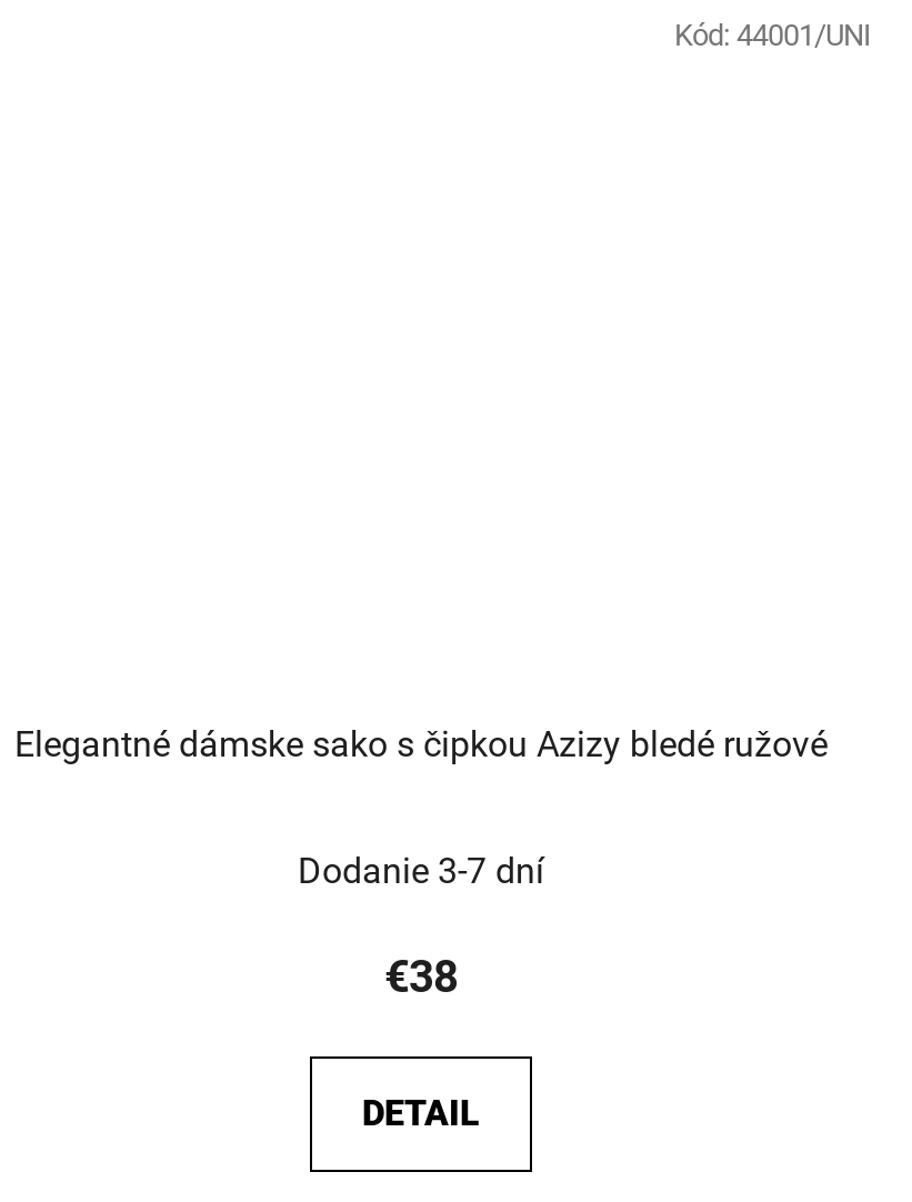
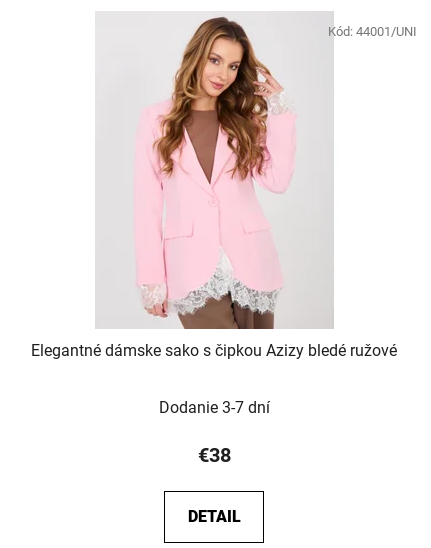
none -> [96,12,334,330] [image]

